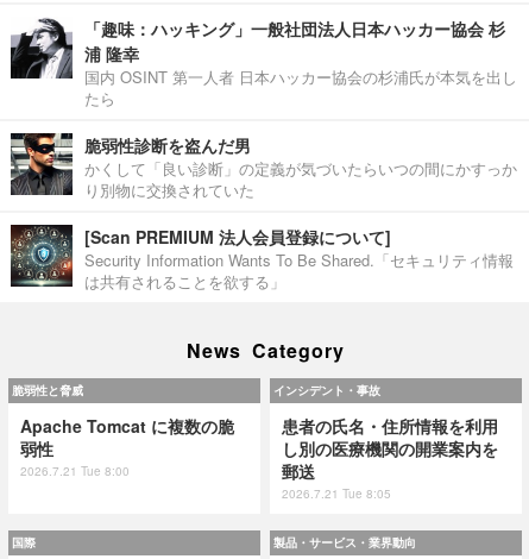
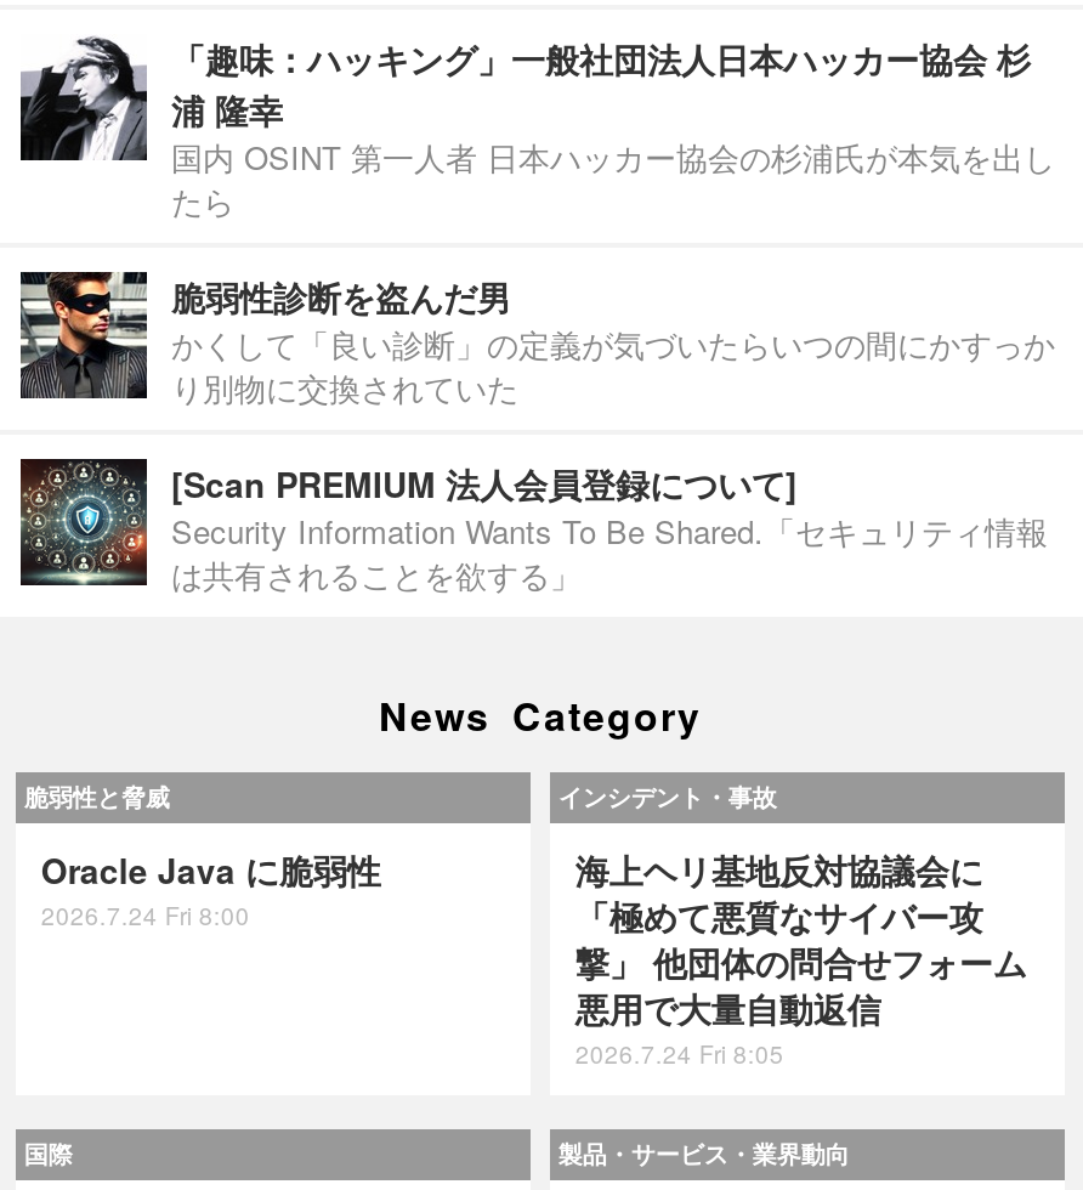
[21,414,235,479] Apache Tomcat に複数の脆 | 弱性 | 2026.7.21 Tue 8:00 -> [41,845,381,932] Oracle Java に脆弱性 | 2026.7.24 Fri 8:00
[282,414,499,502] 患者の氏名・住所情報を利用 | し別の医療機関の開業案内を | 郵送 | 2026.7.21 Tue 8:05 -> [575,845,1027,1071] 海上ヘリ基地反対協議会に | 「極めて悪質なサイバー攻 | 撃」 他団体の問合せフォーム | 悪用で大量自動返信 | 2026.7.24 Fri 8:05

